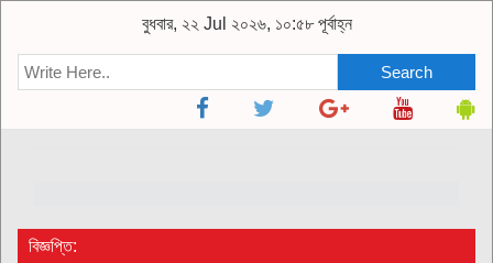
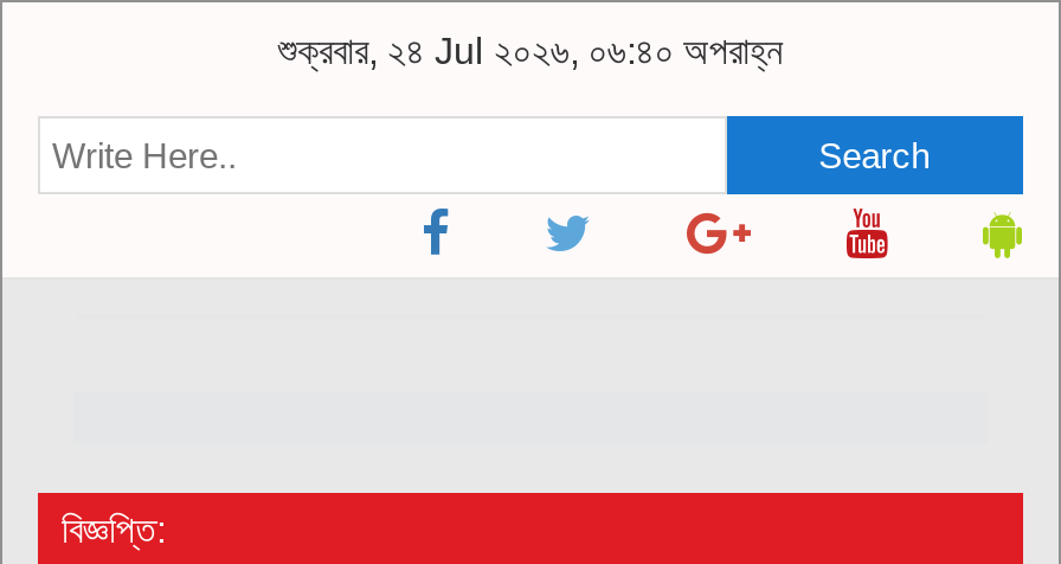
[141,14,352,33] বুধবার, ২২ Jul ২০২৬, ১০:৫৮ পূর্বাহ্ন -> [278,31,783,71] শুক্রবার, ২৪ Jul ২০২৬, ০৬:৪০ অপরাহ্ন

